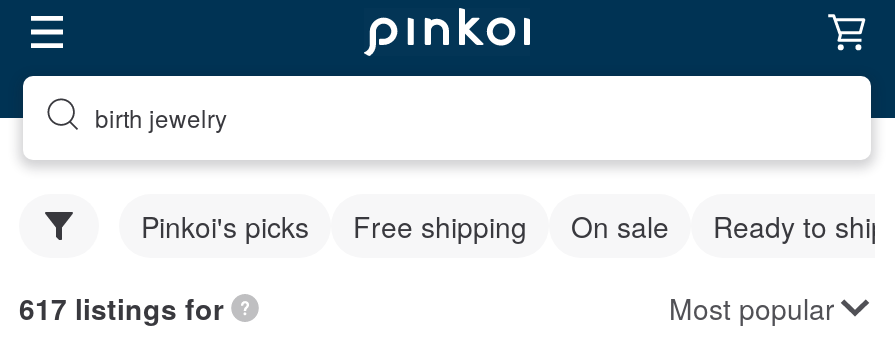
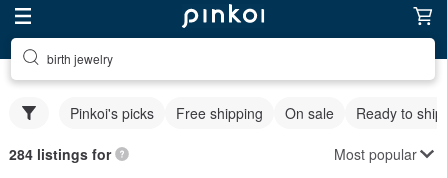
[19,288,223,328] 617 listings for -> [9,144,111,164] 284 listings for

